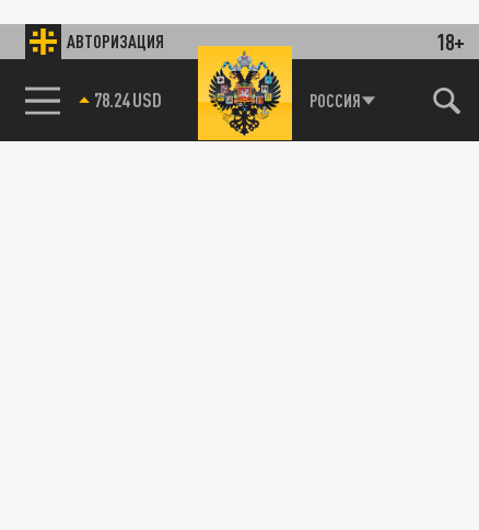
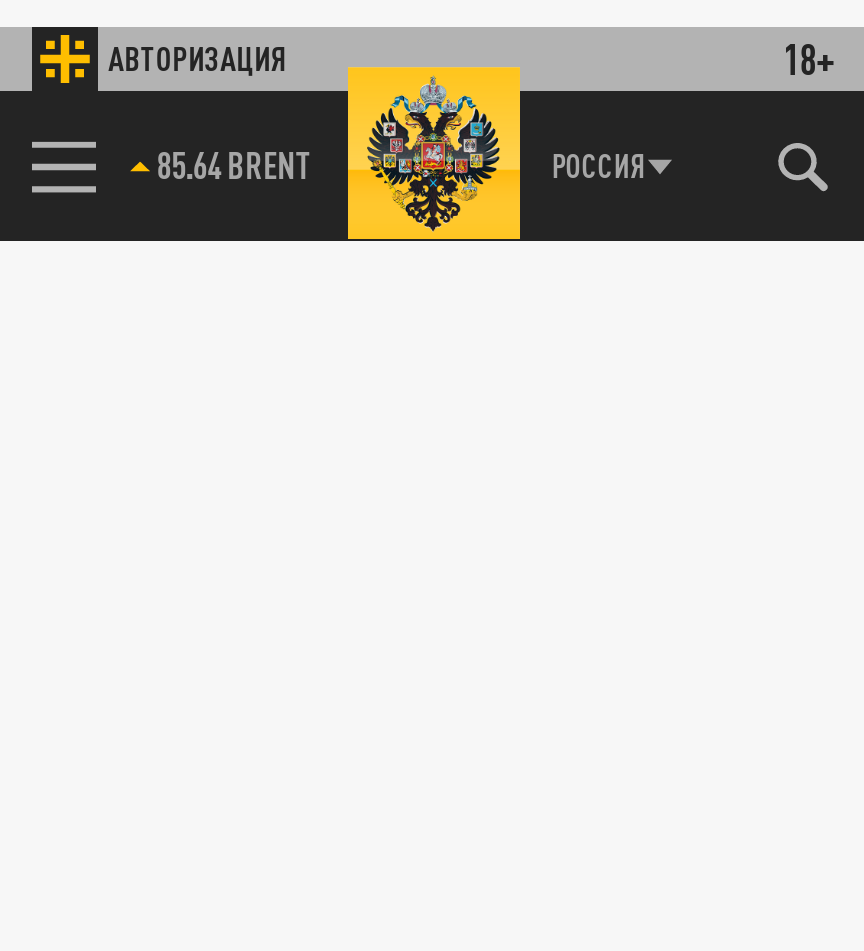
[94,87,161,111] 78.24 USD -> [157,142,313,186] 85.64 BRENT

